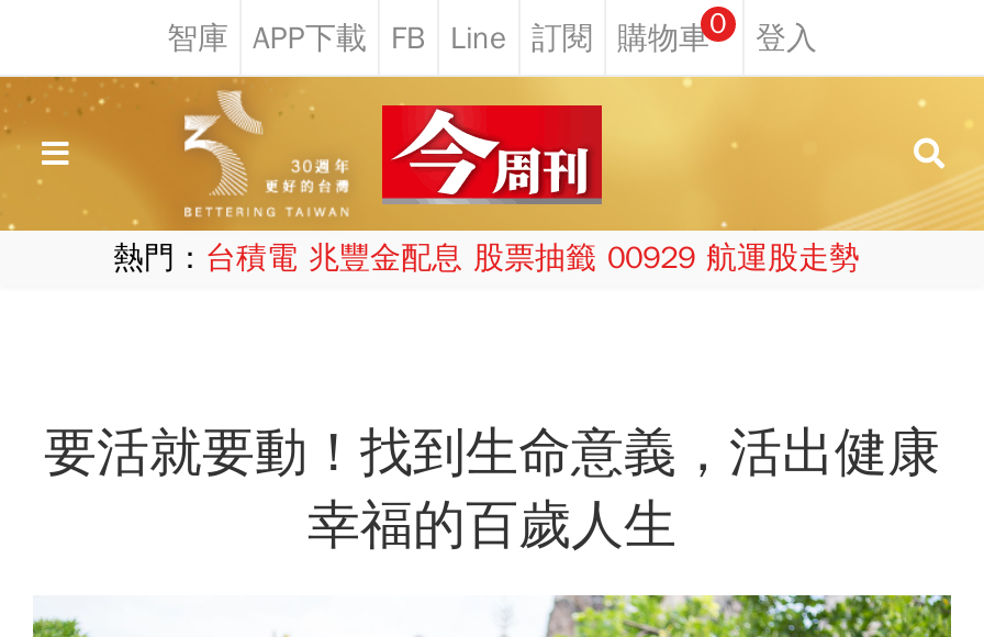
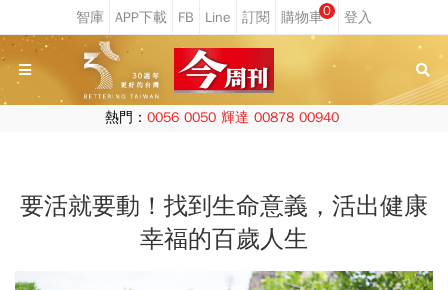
[113,239,860,277] 熱門：台積電 兆豐金配息 股票抽籤 00929 航運股走勢 -> [104,109,338,126] 熱門：0056 0050 輝達 00878 00940

